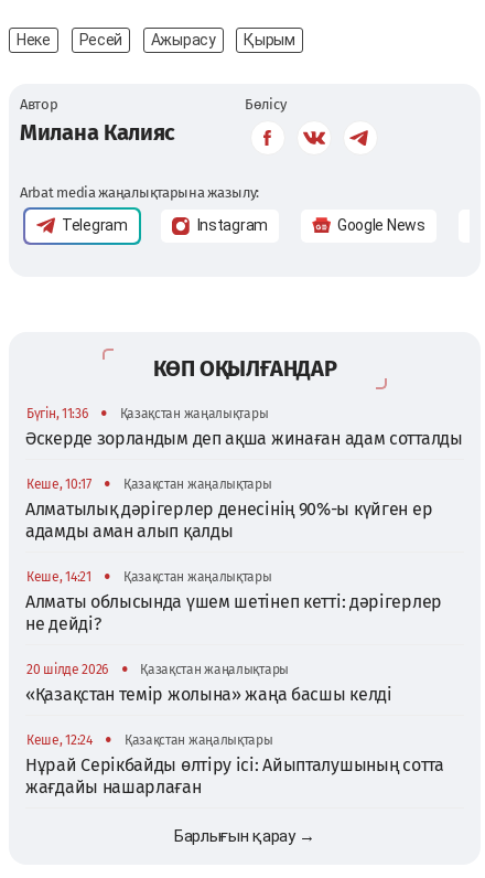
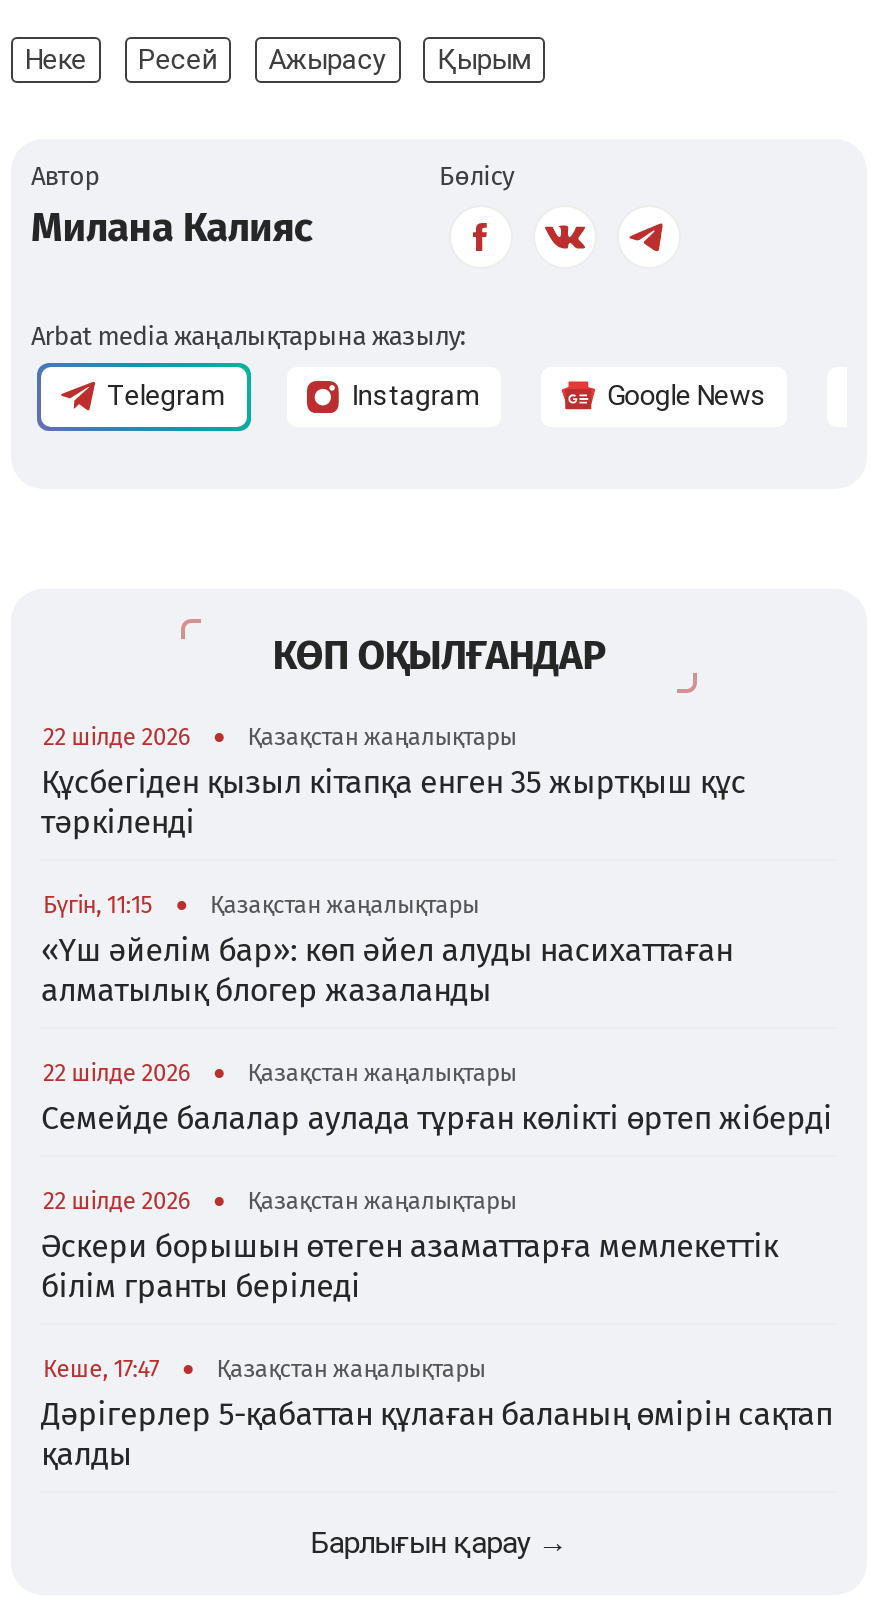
[26,405,88,421] Бүгін, 11:36 -> [43,722,189,750] 22 шілде 2026
[25,428,463,448] Әскерде зорландым деп ақша жинаған адам сотталды -> [41,762,746,840] Құсбегіден қызыл кітапқа енген 35 жыртқыш құс | тәркіленді
[26,476,91,492] Кеше, 10:17 -> [43,890,152,918] Бүгін, 11:15
[25,498,432,541] Алматылық дәрігерлер денесінің 90%-ы күйген ер | адамды аман алып қалды -> [41,930,733,1008] «Үш әйелім бар»: көп әйел алуды насихаттаған | алматылық блогер жазаланды
[26,569,91,584] Кеше, 14:21 -> [43,1058,189,1086] 22 шілде 2026
[25,591,442,634] Алматы облысында үшем шетінеп кетті: дәрігерлер | не дейді? -> [41,1098,832,1136] Семейде балалар аулада тұрған көлікті өртеп жіберді
[26,661,108,677] 20 шілде 2026 -> [43,1186,189,1214] 22 шілде 2026
[25,683,392,704] «Қазақстан темір жолына» жаңа басшы келді -> [41,1226,778,1304] Әскери борышын өтеген азаматтарға мемлекеттік | білім гранты беріледі
[26,732,92,747] Кеше, 12:24 -> [43,1354,158,1382] Кеше, 17:47
[25,754,444,797] Нұрай Серікбайды өлтіру ісі: Айыпталушының сотта | жағдайы нашарлаған -> [41,1394,832,1472] Дәрігерлер 5-қабаттан құлаған баланың өмірін сақтап | қалды

